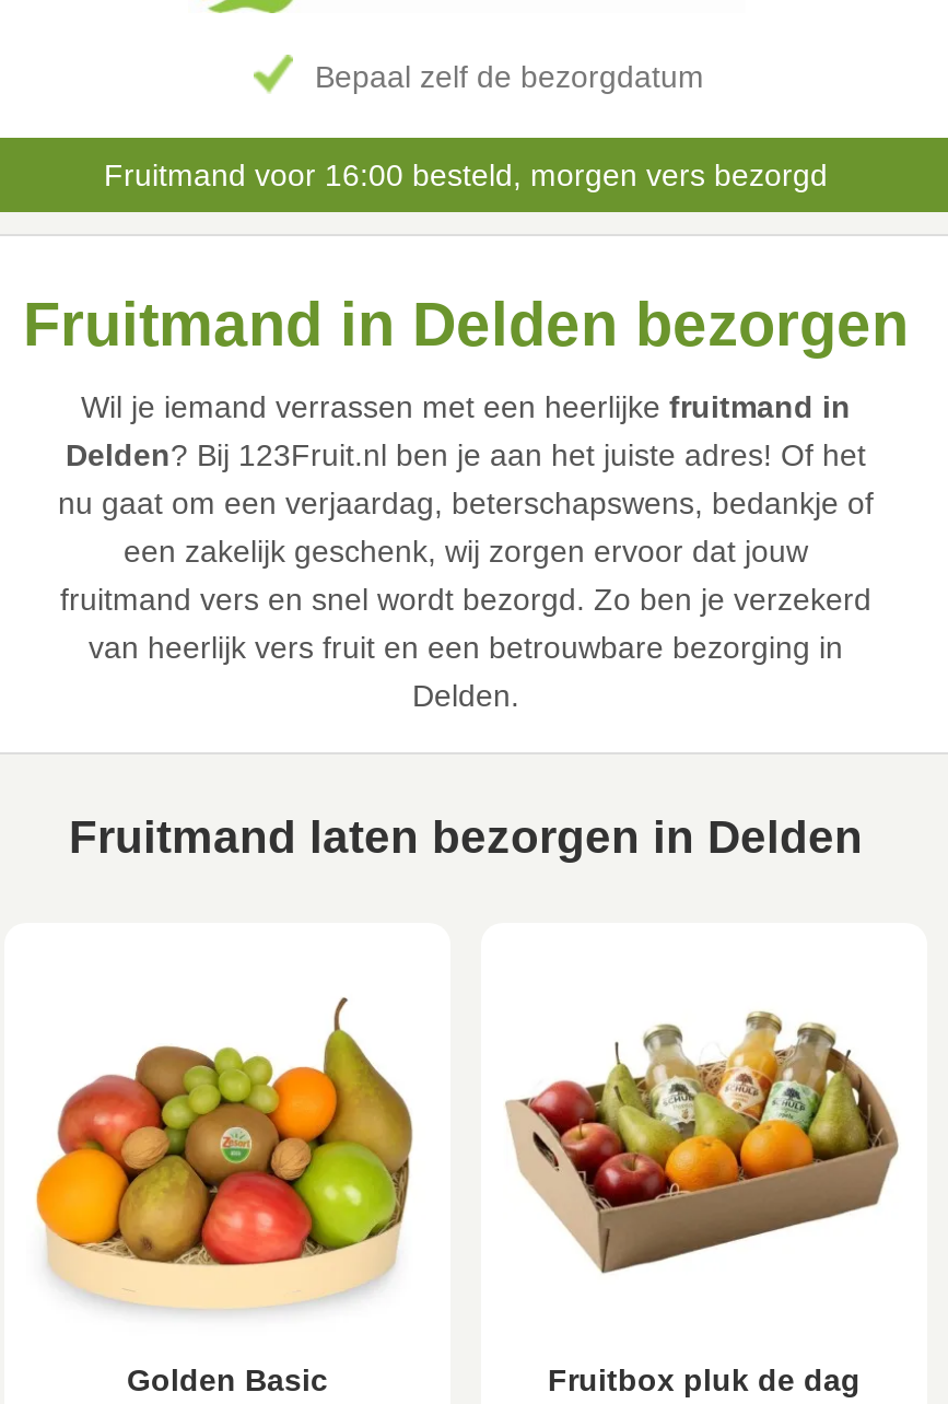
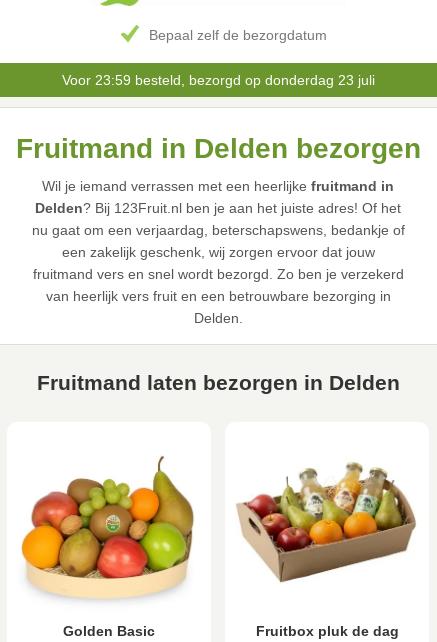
[104,158,828,193] Fruitmand voor 16:00 besteld, morgen vers bezorgd -> [61,72,374,88] Voor 23:59 besteld, bezorgd op donderdag 23 juli

